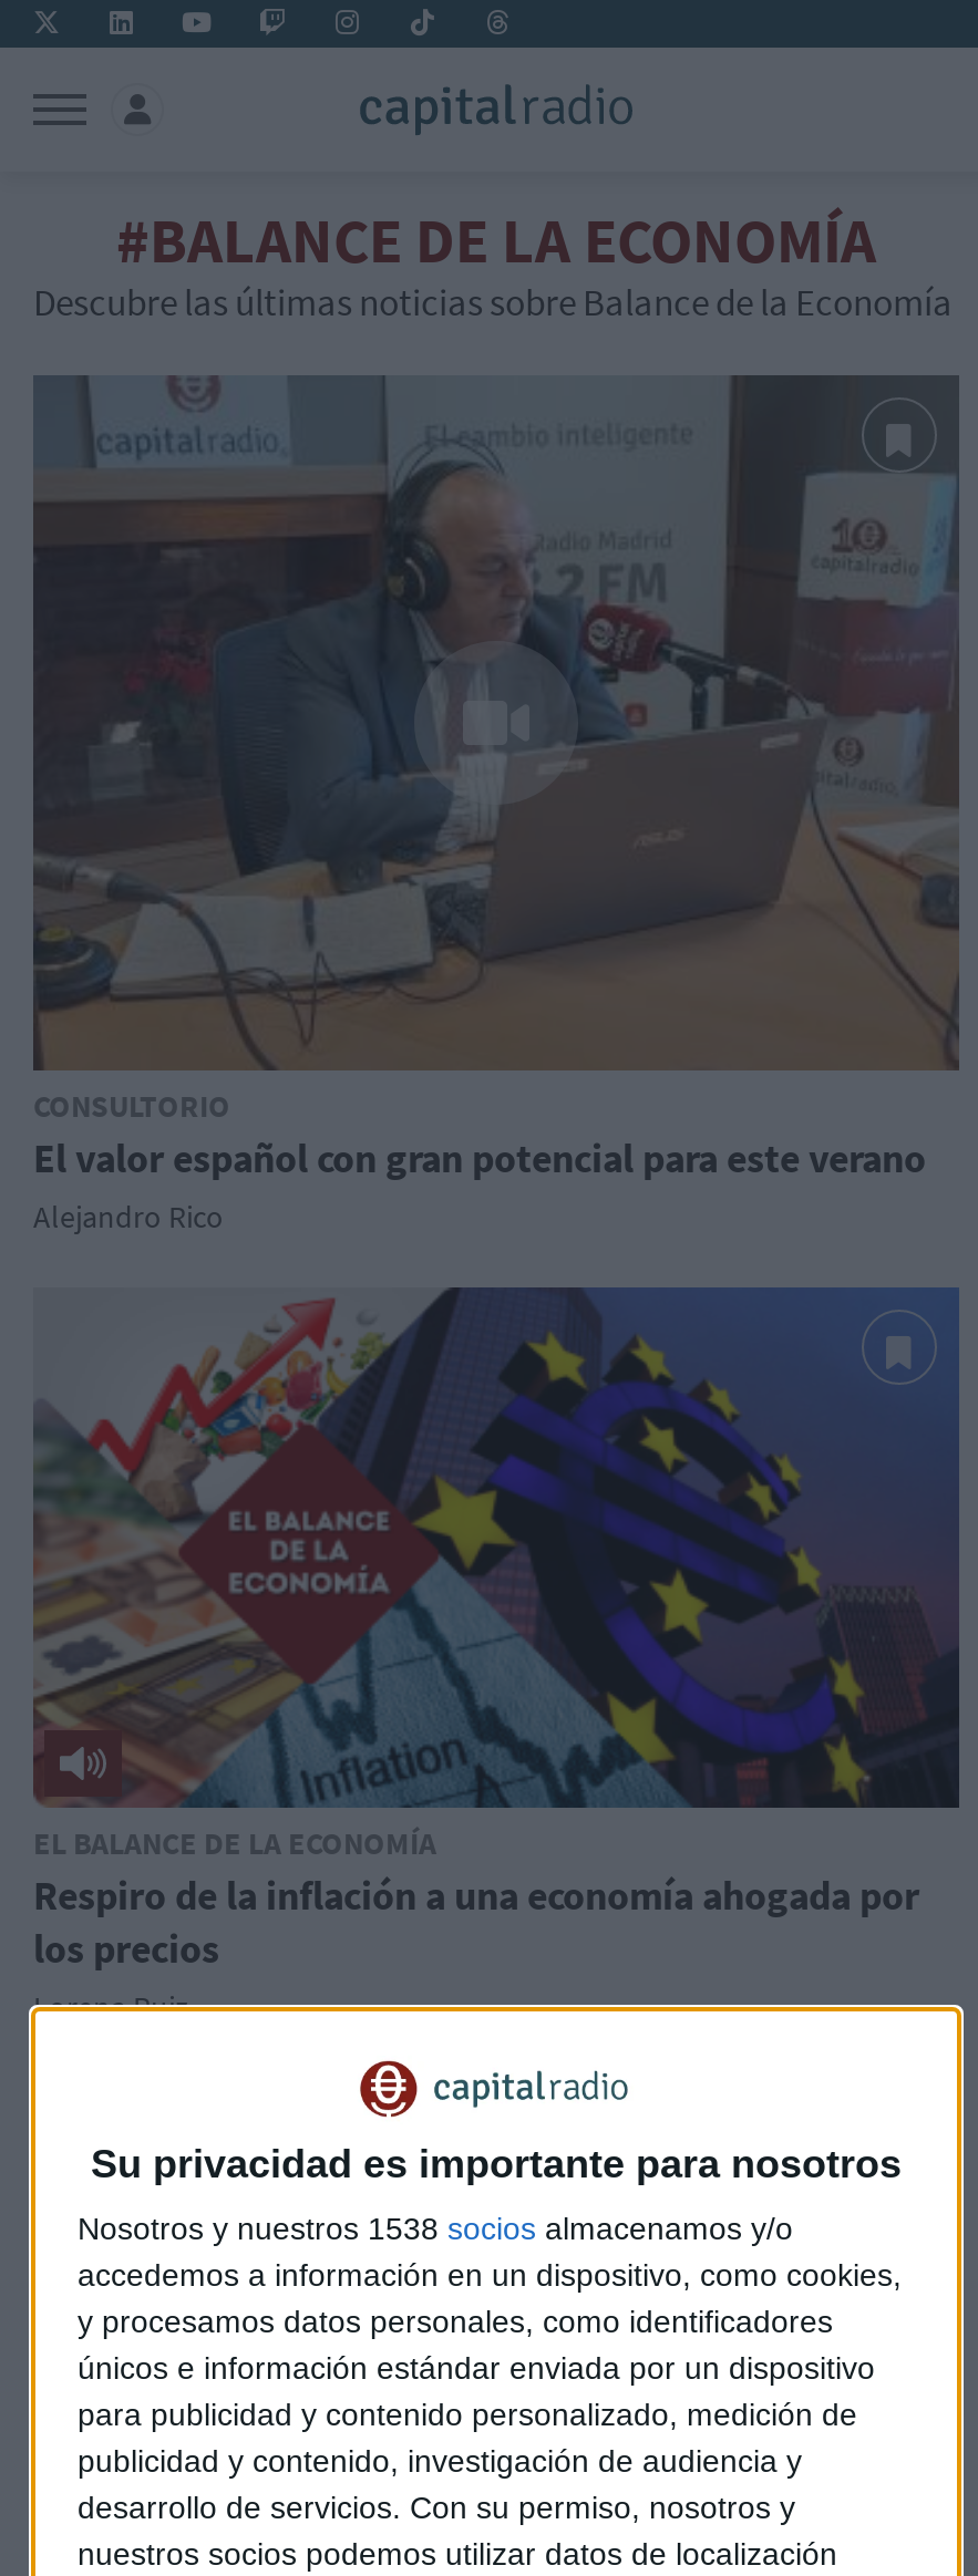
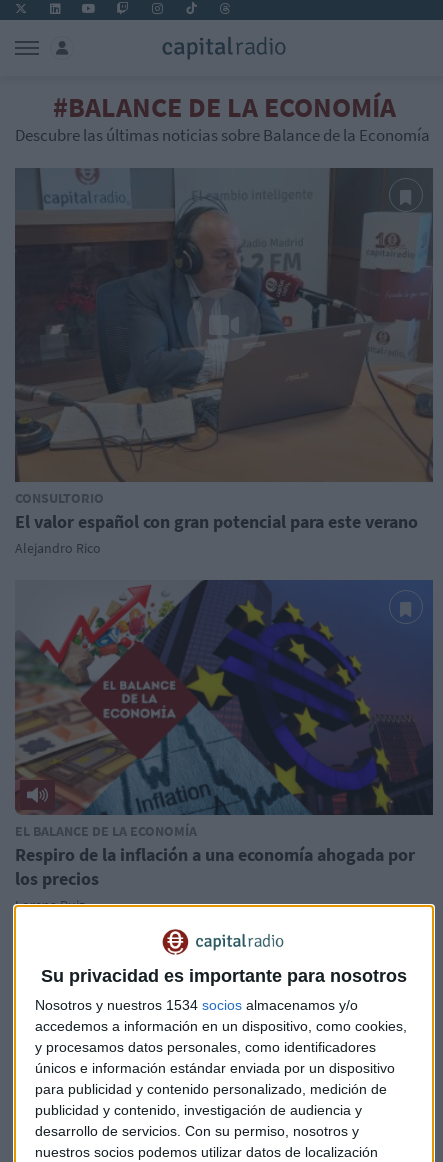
[78,2210,793,2245] Nosotros y nuestros 1538 socios almacenamos y/o -> [35,997,358,1013] Nosotros y nuestros 1534 socios almacenamos y/o

